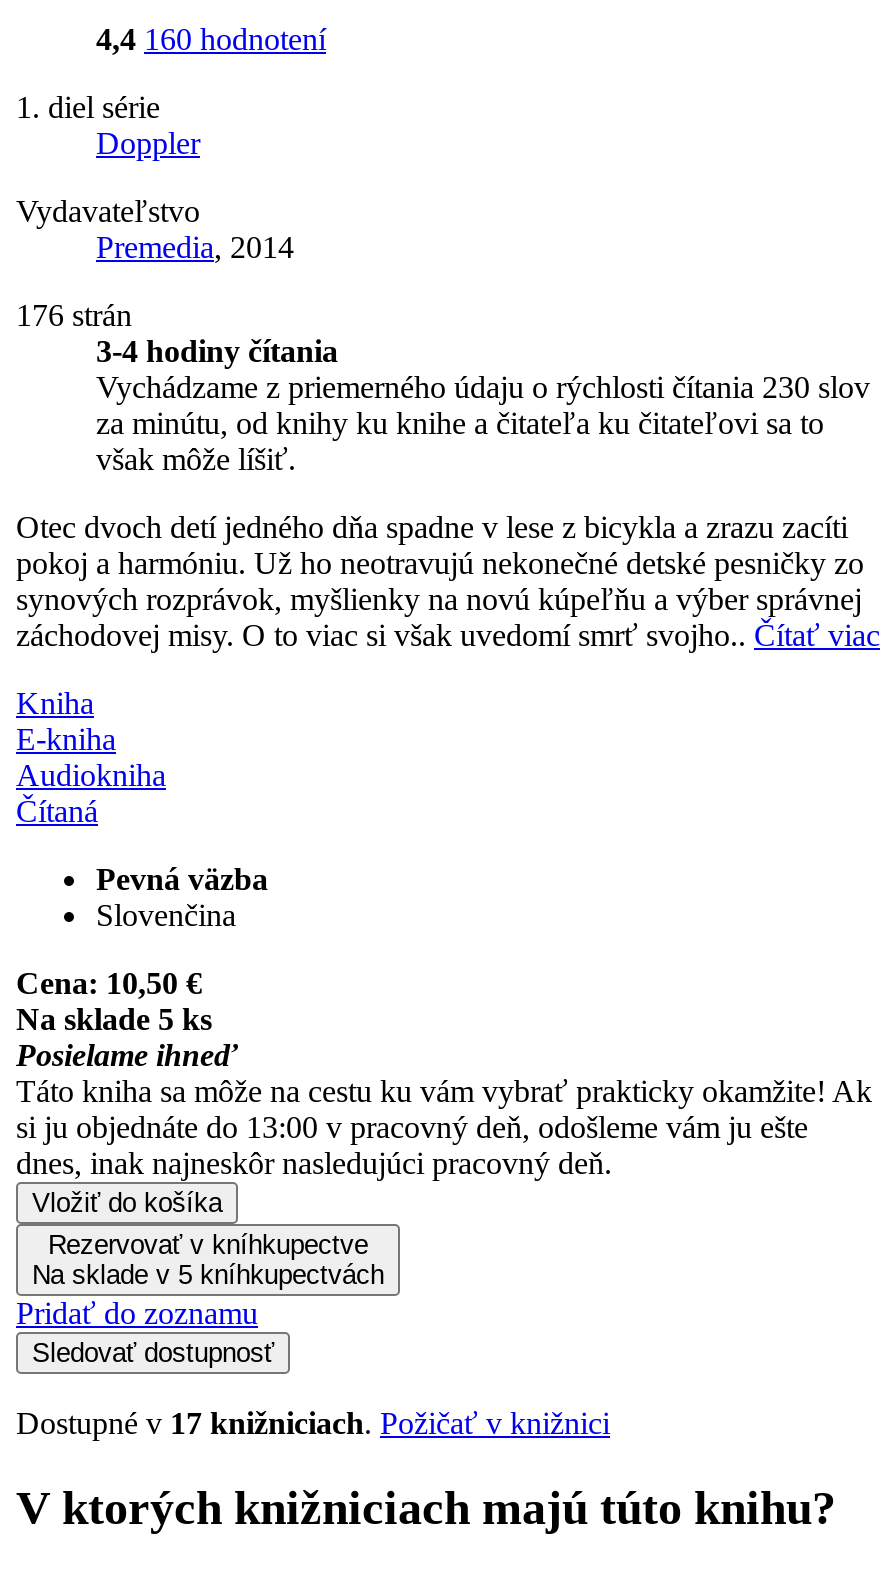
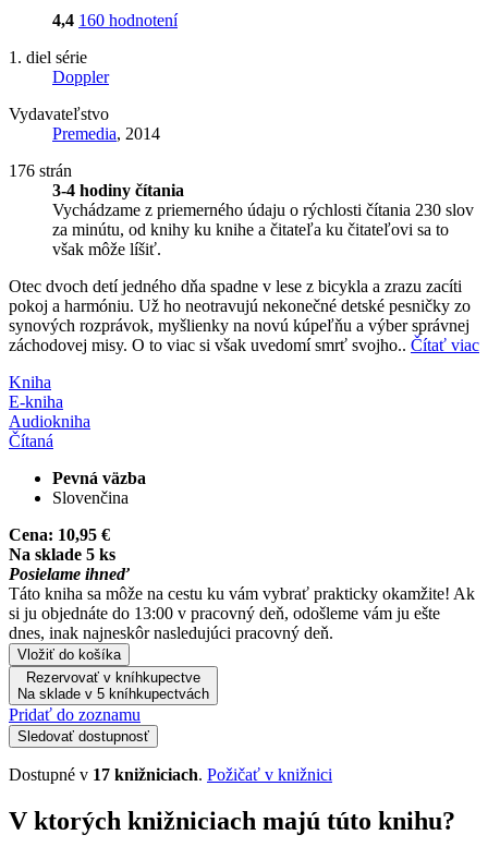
[16,966,202,1000] Cena: 10,50 € -> [9,525,110,544] Cena: 10,95 €

